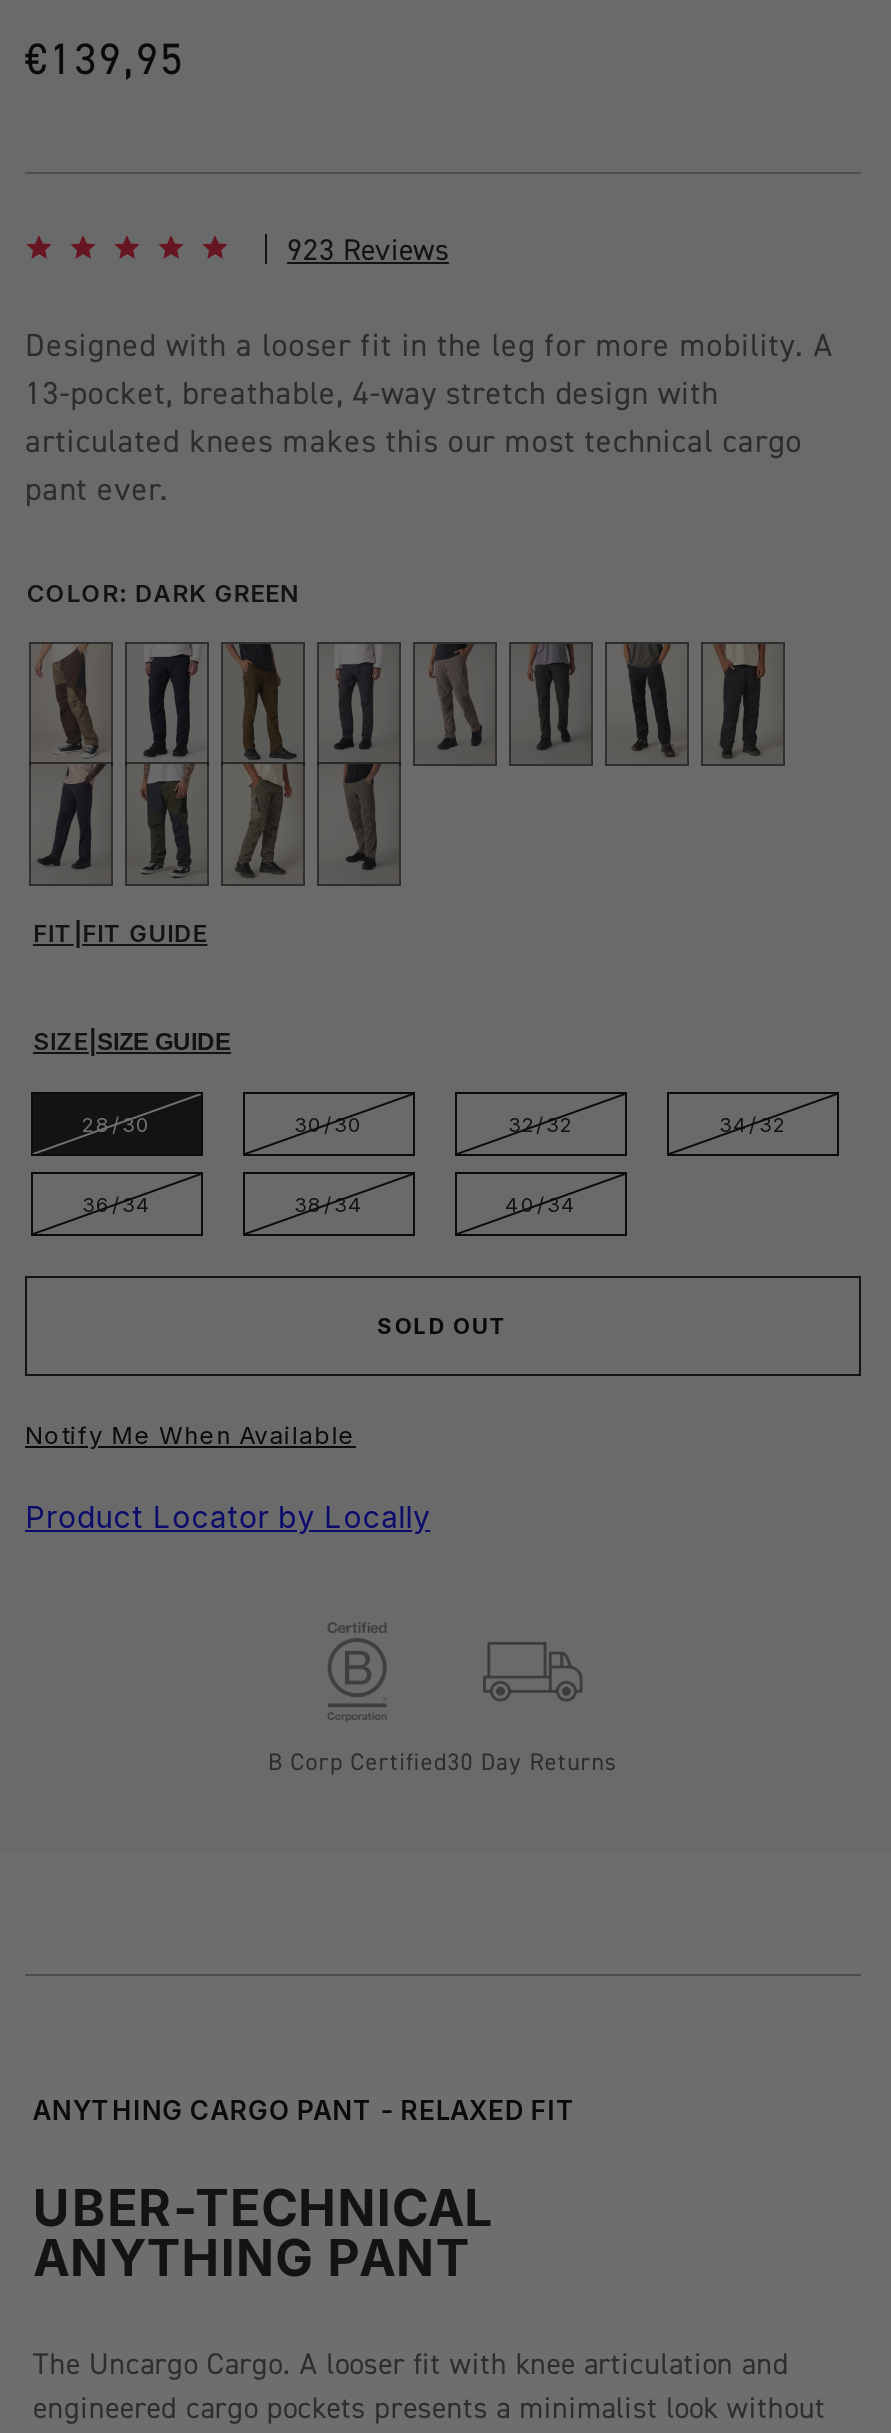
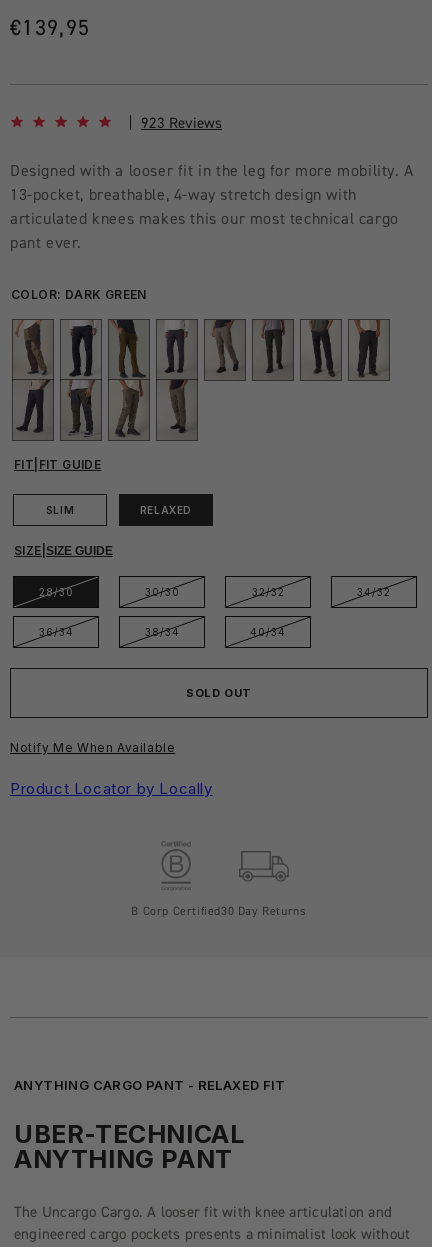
none -> [46,504,192,516] SLIM | RELAXED

